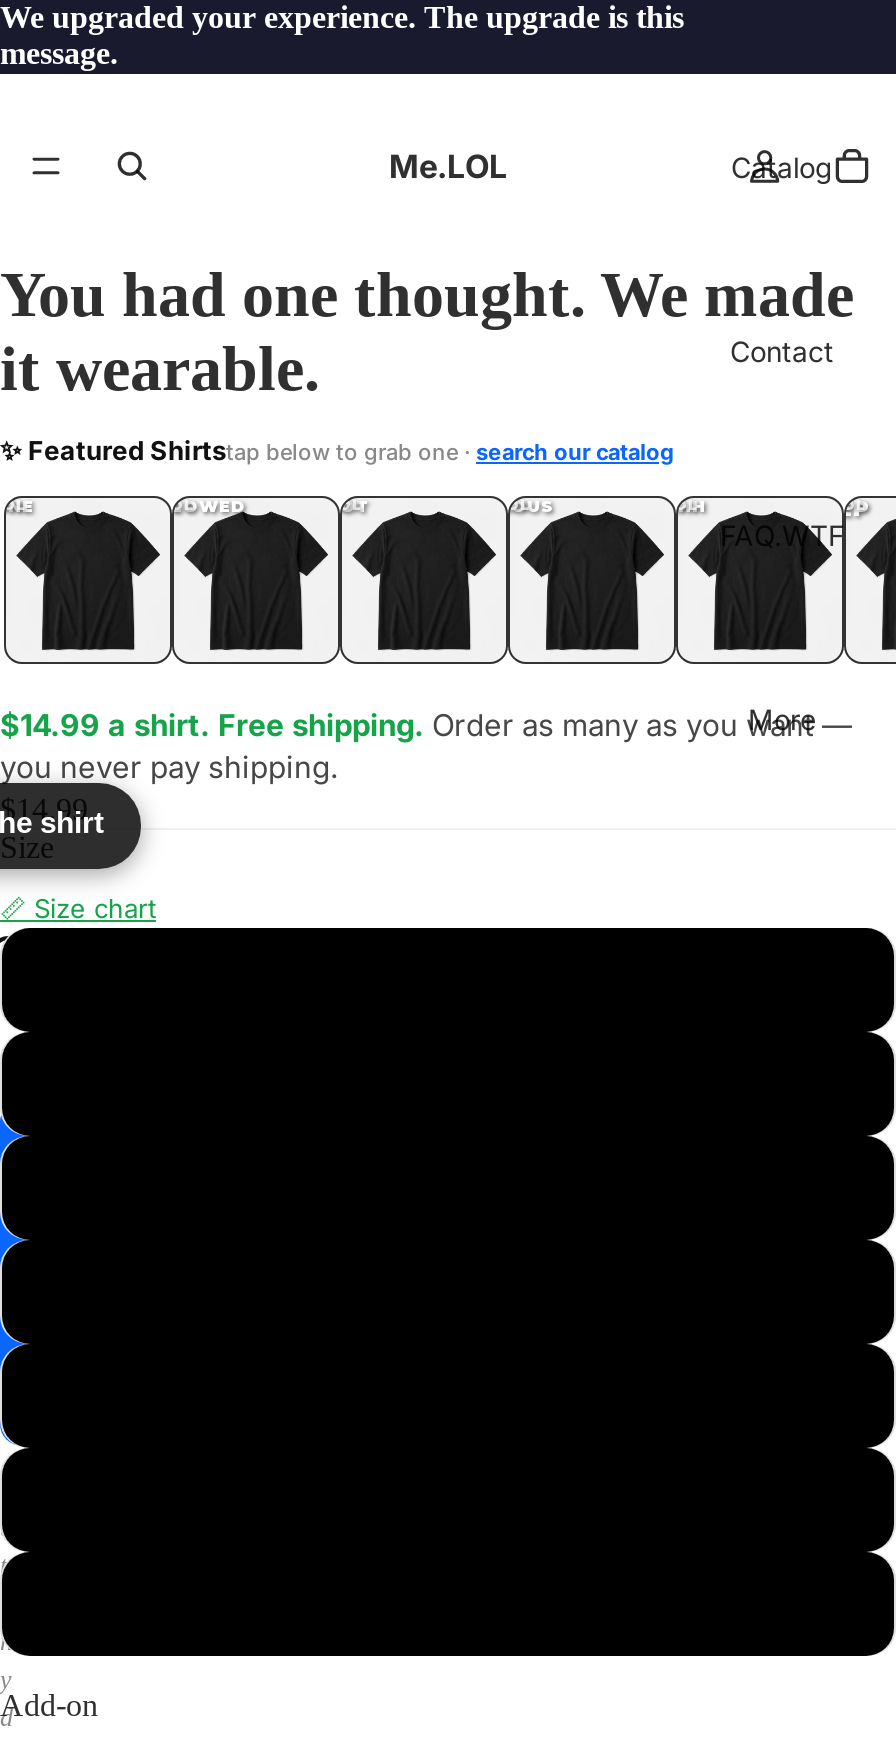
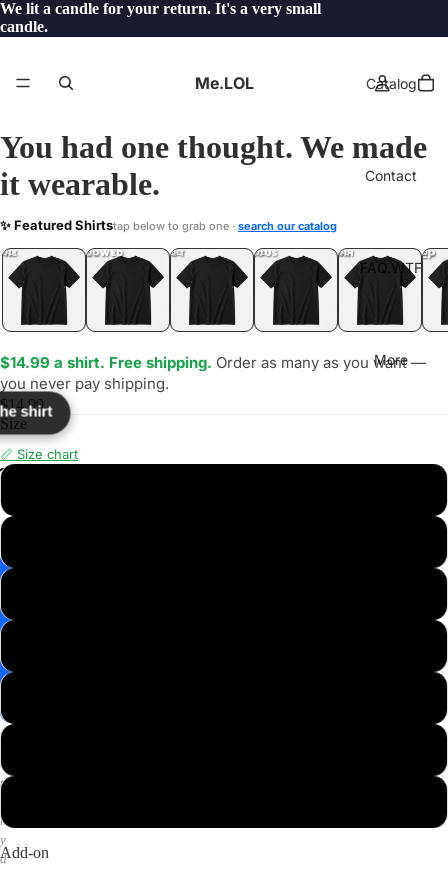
[0,0,684,70] We upgraded your experience. The upgrade is this | message. -> [0,0,321,35] We lit a candle for your return. It's a very small | candle.

